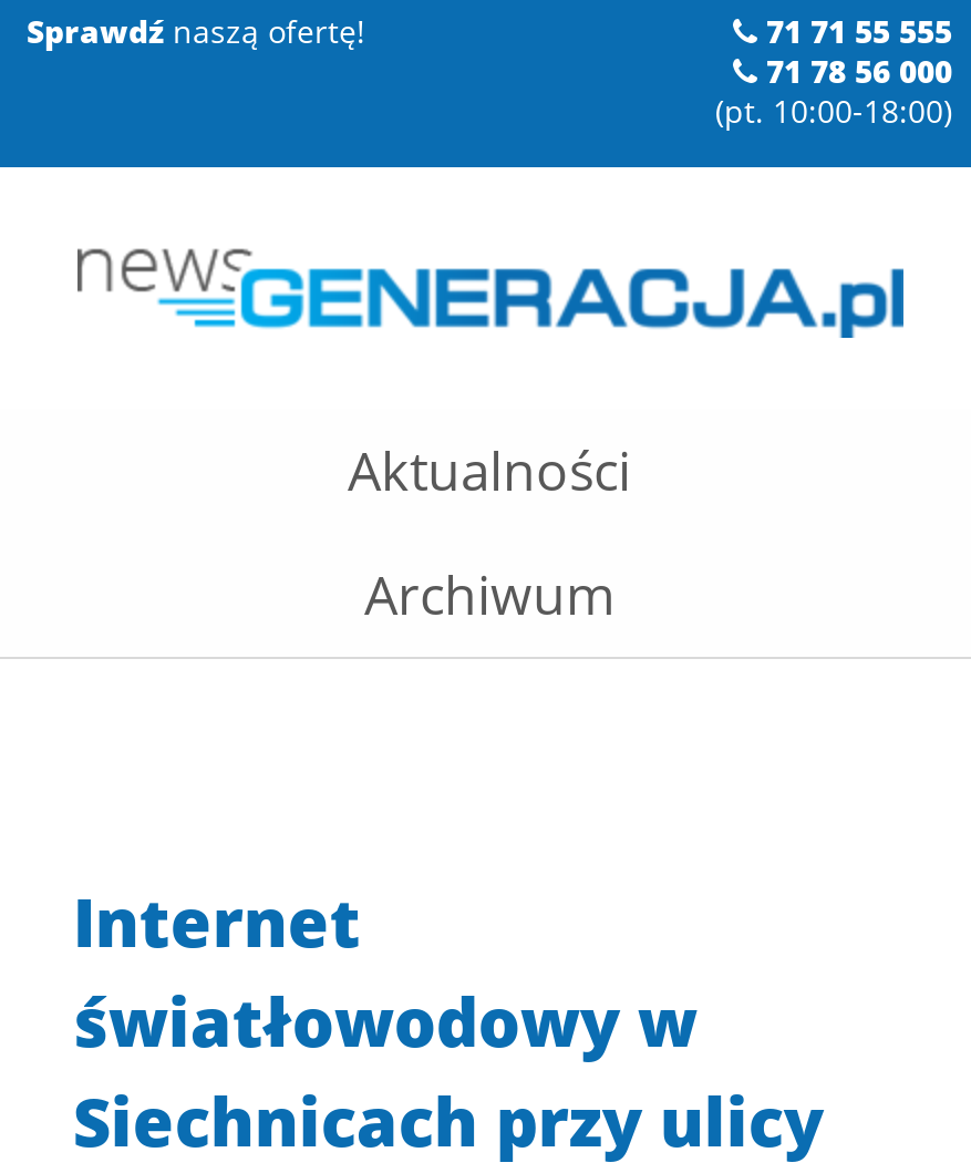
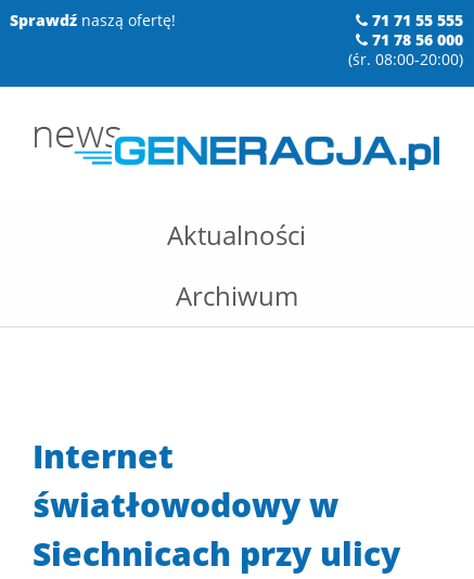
[715,90,952,132] (pt. 10:00-18:00) -> [348,49,463,69] (śr. 08:00-20:00)

